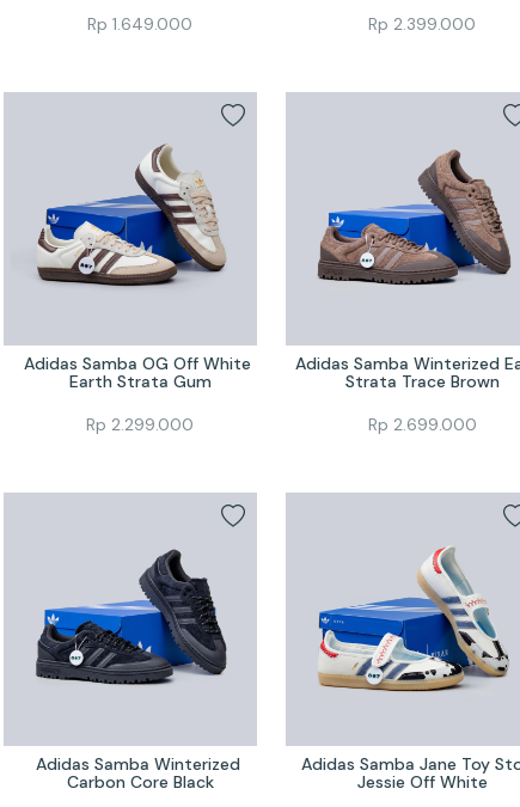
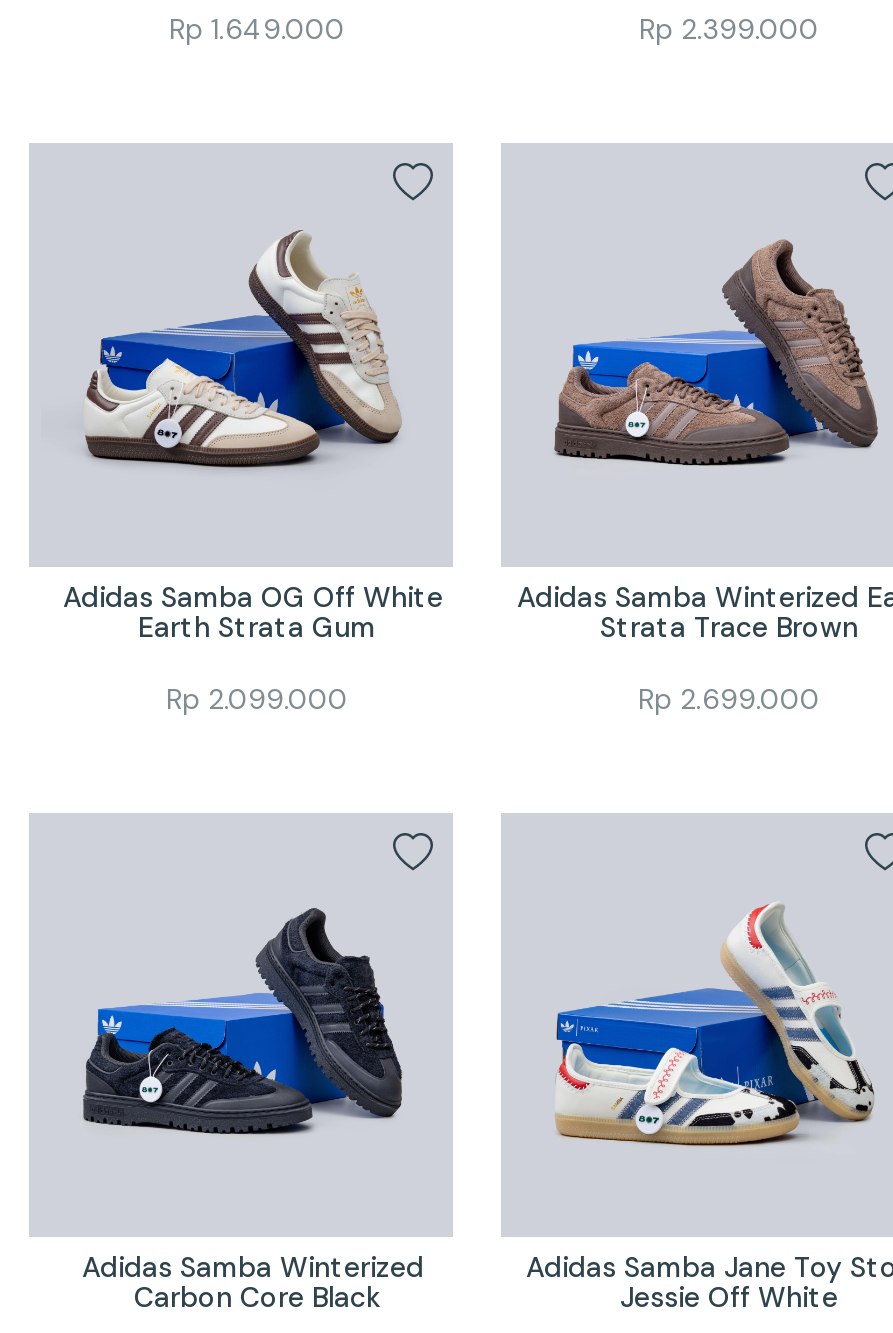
[86,413,194,435] Rp 2.299.000 -> [166,680,348,716] Rp 2.099.000

